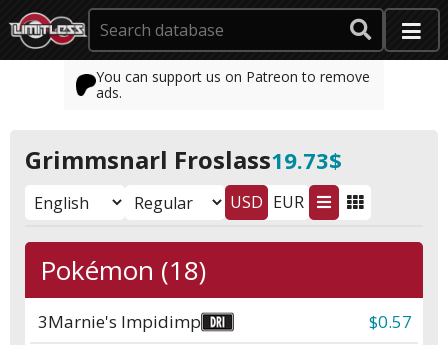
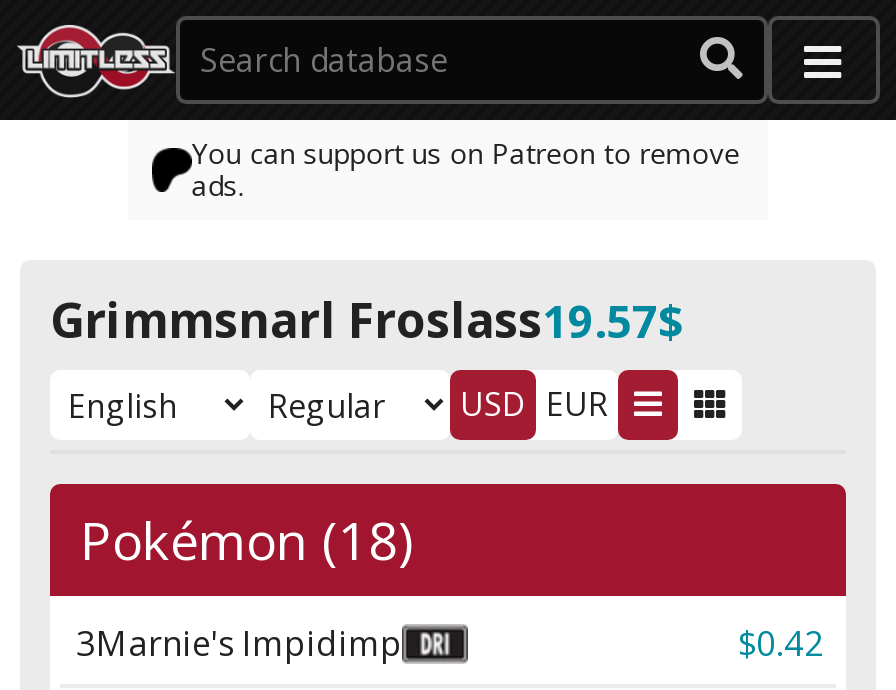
[25,143,342,176] Grimmsnarl Froslass19.73$ -> [50,286,684,352] Grimmsnarl Froslass19.57$
[369,310,412,333] $0.57 -> [738,620,824,666] $0.42

